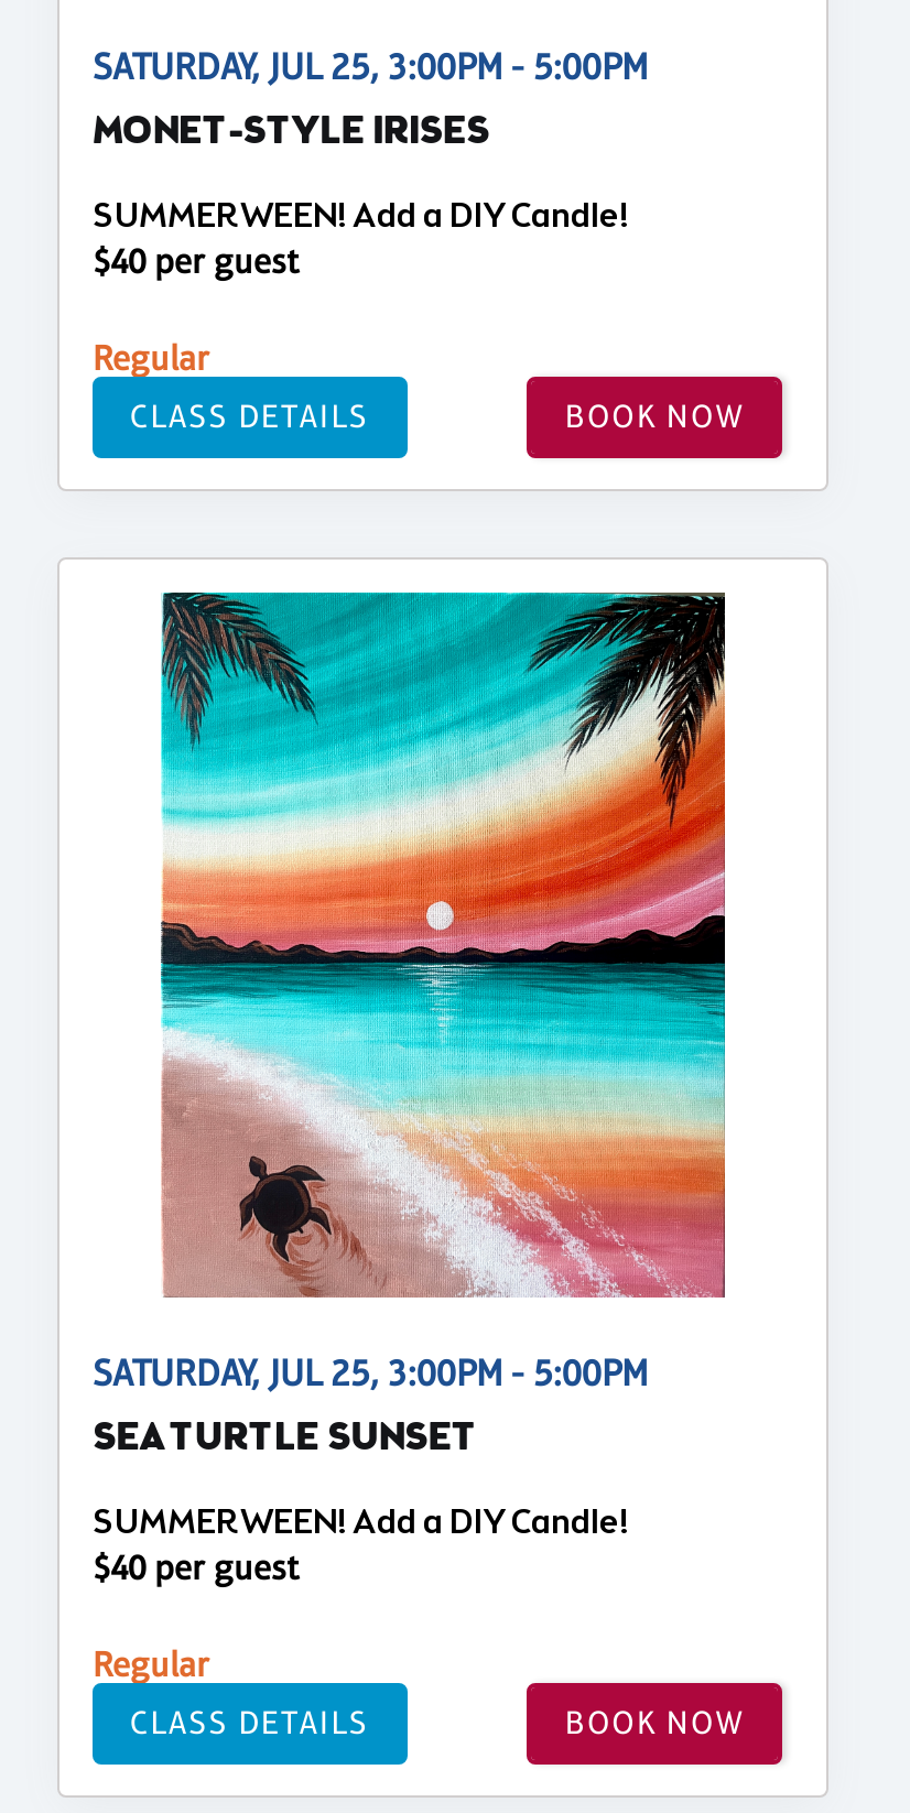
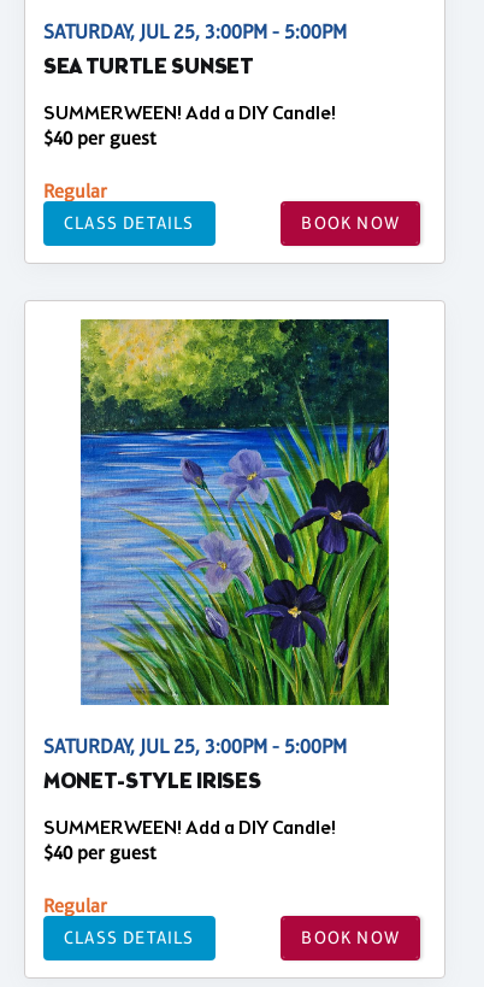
moved [93,106,490,161] -> [43,768,260,798]: MONET-STYLE IRISES
[159,590,727,1300] [image] -> [79,318,390,706] [image]
moved [93,1412,477,1467] -> [43,53,254,83]: SEA TURTLE SUNSET

